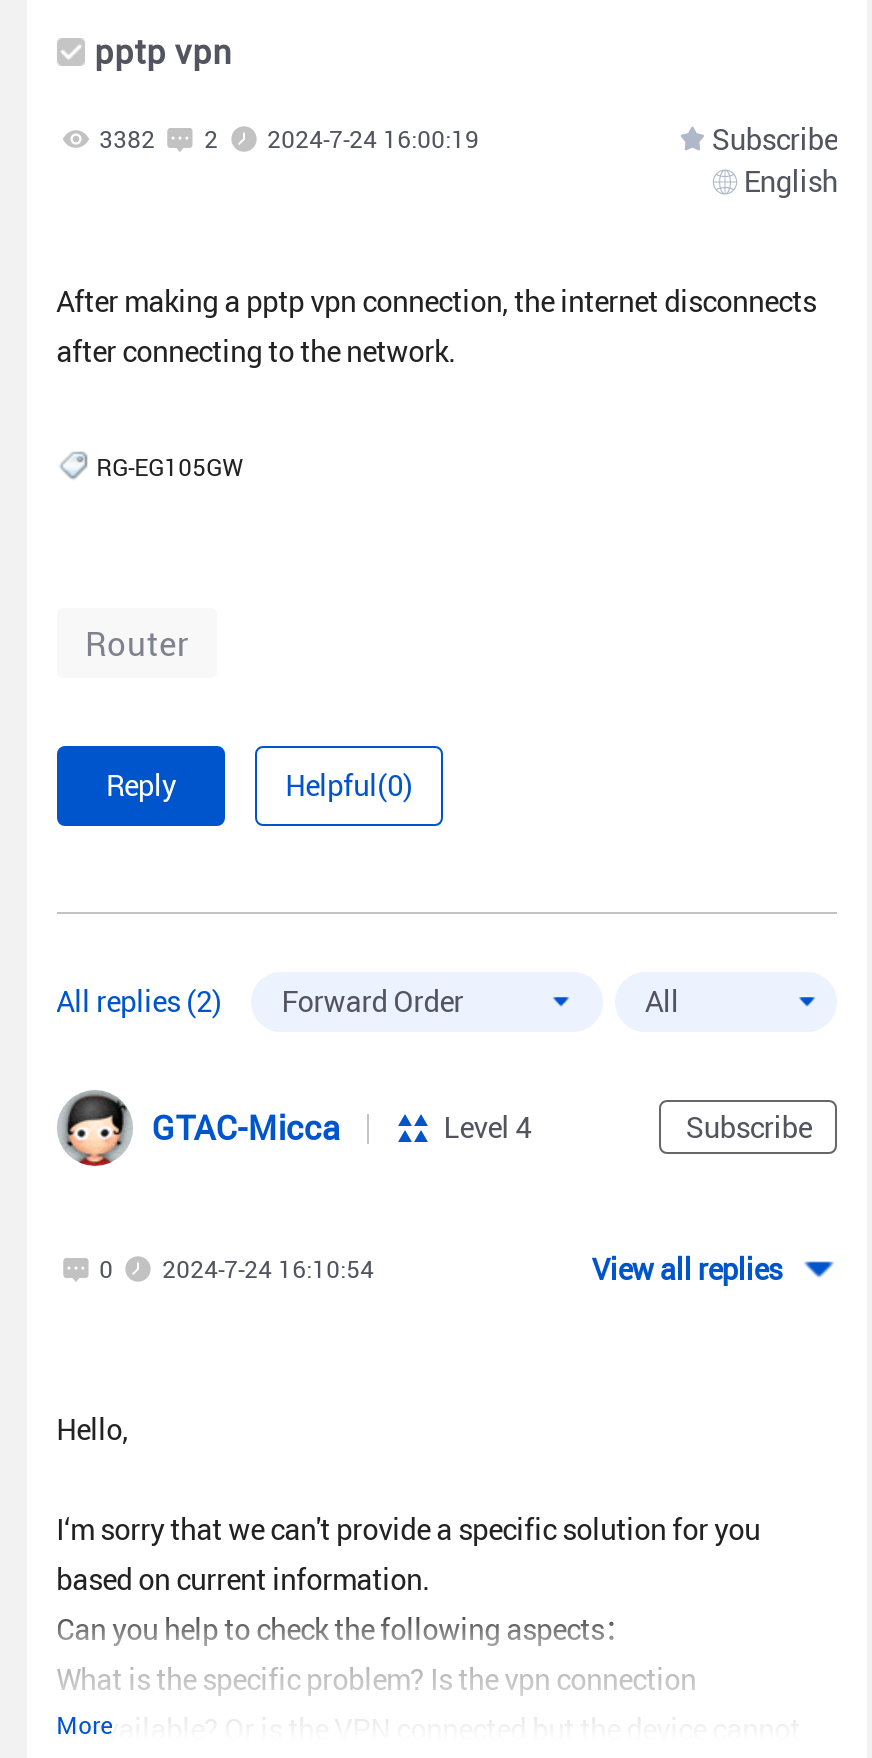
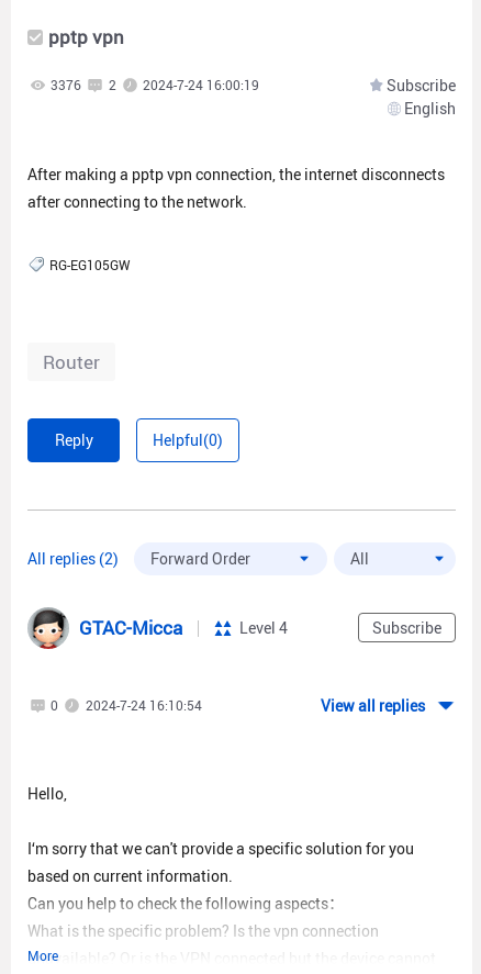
[99,123,479,155] 3382 2 2024-7-24 16:00:19 -> [51,76,259,94] 3376 2 2024-7-24 16:00:19

